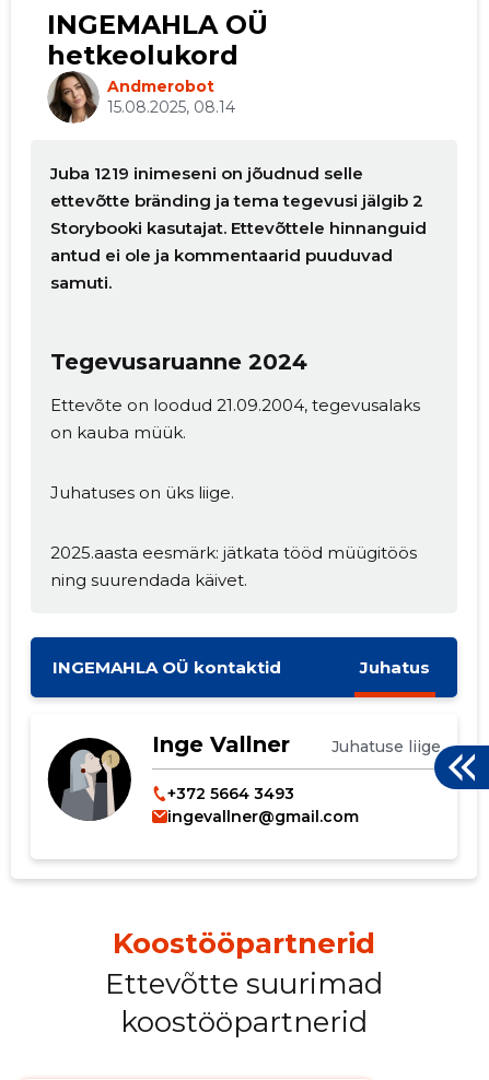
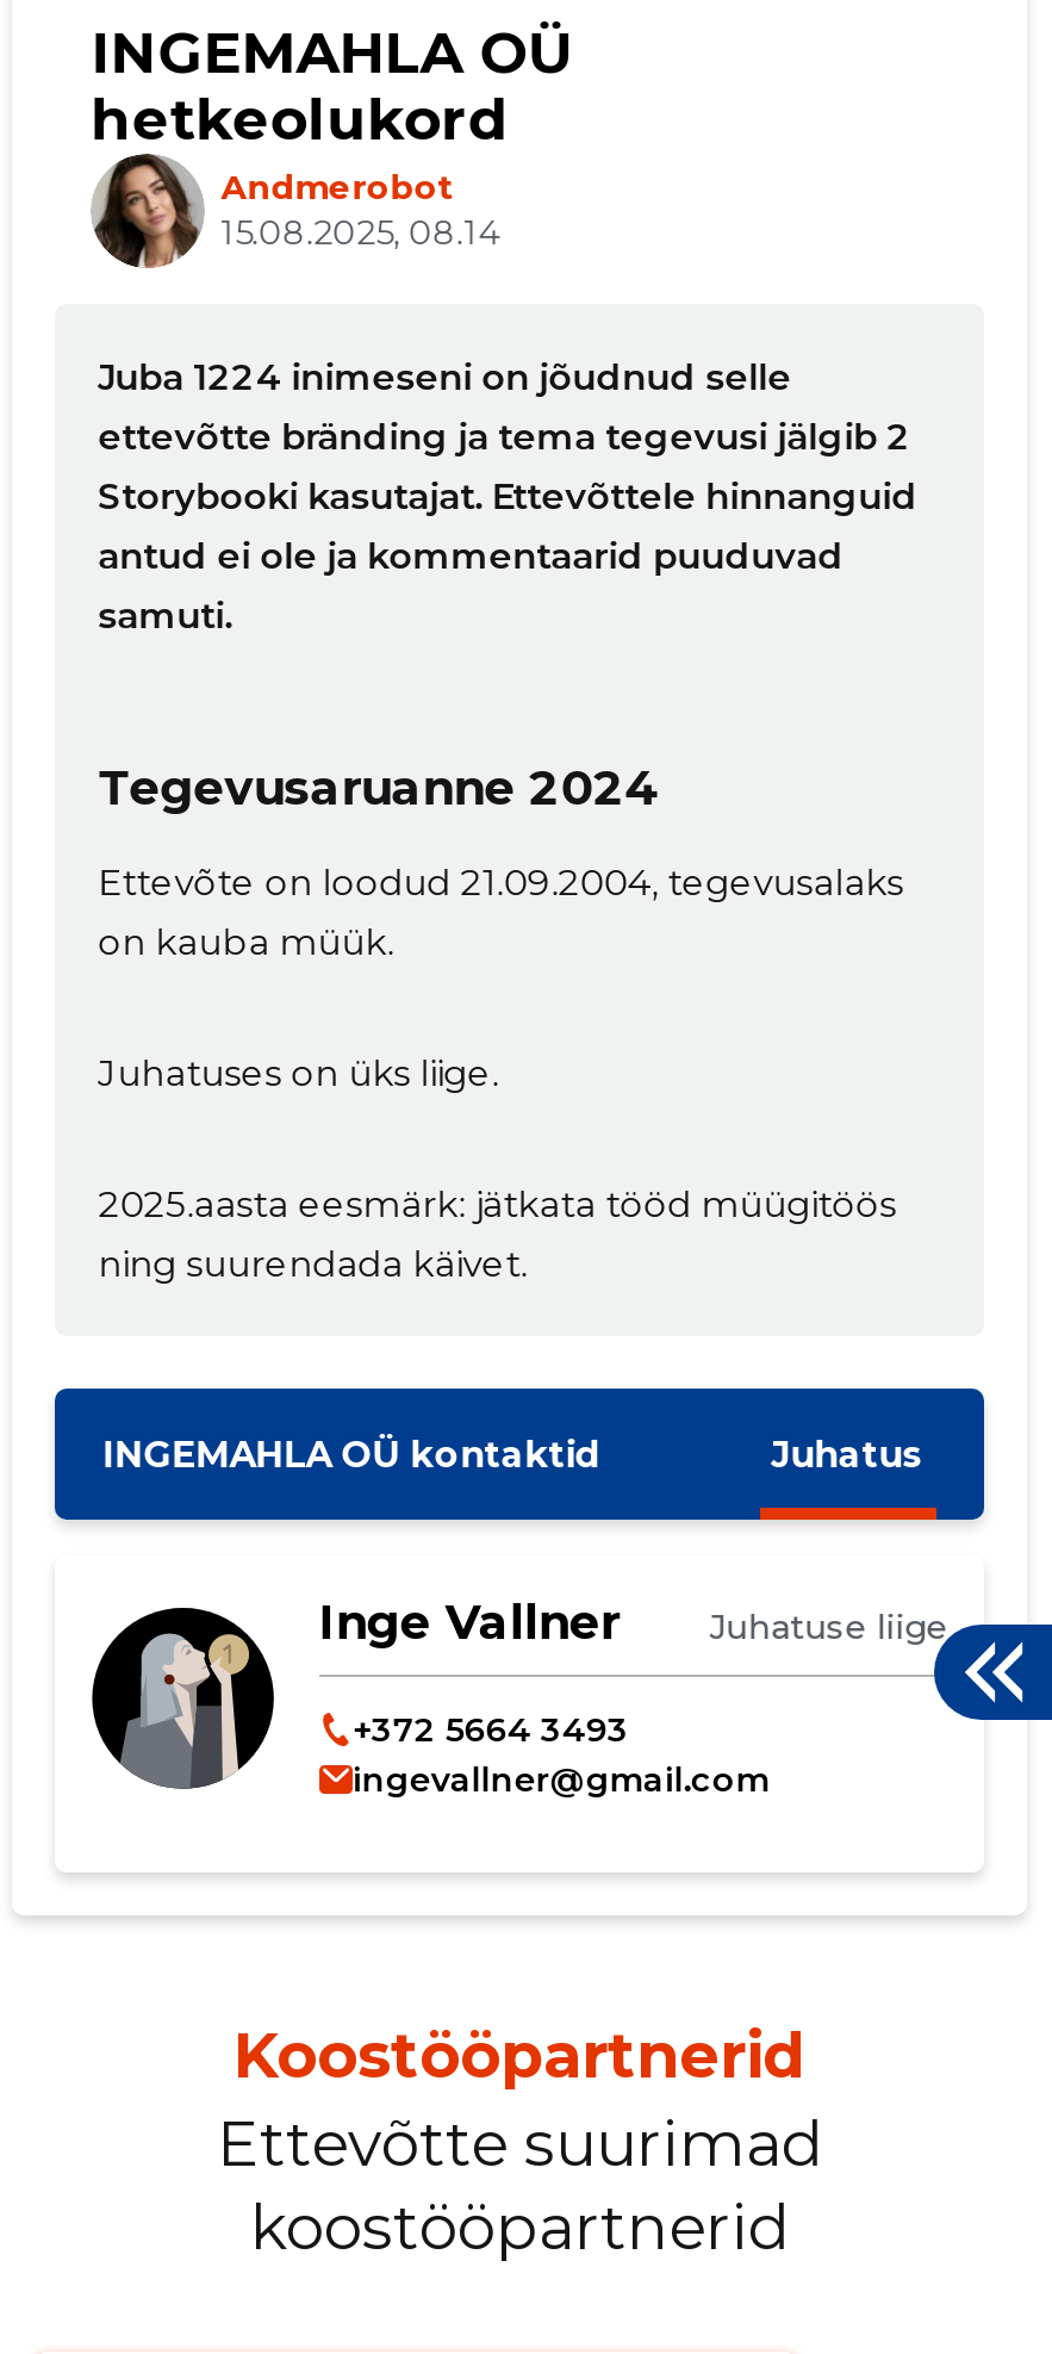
[51,162,363,183] Juba 1219 inimeseni on jõudnud selle -> [98,353,792,398] Juba 1224 inimeseni on jõudnud selle

